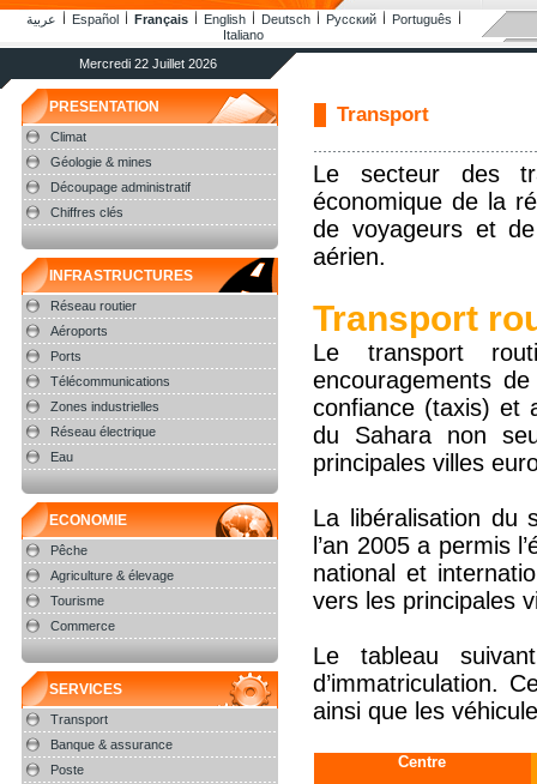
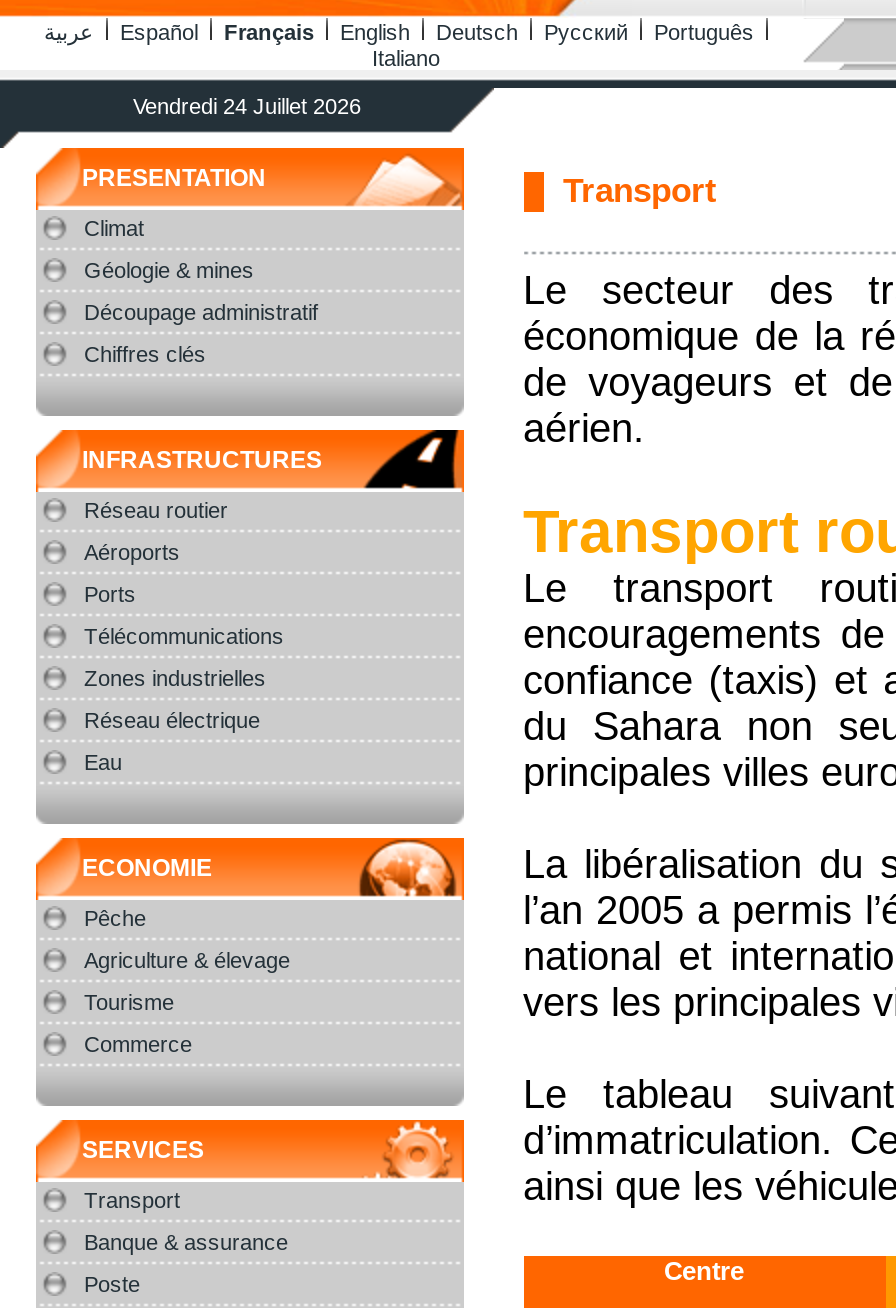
[79,56,217,71] Mercredi 22 Juillet 2026 -> [133,94,361,118] Vendredi 24 Juillet 2026

